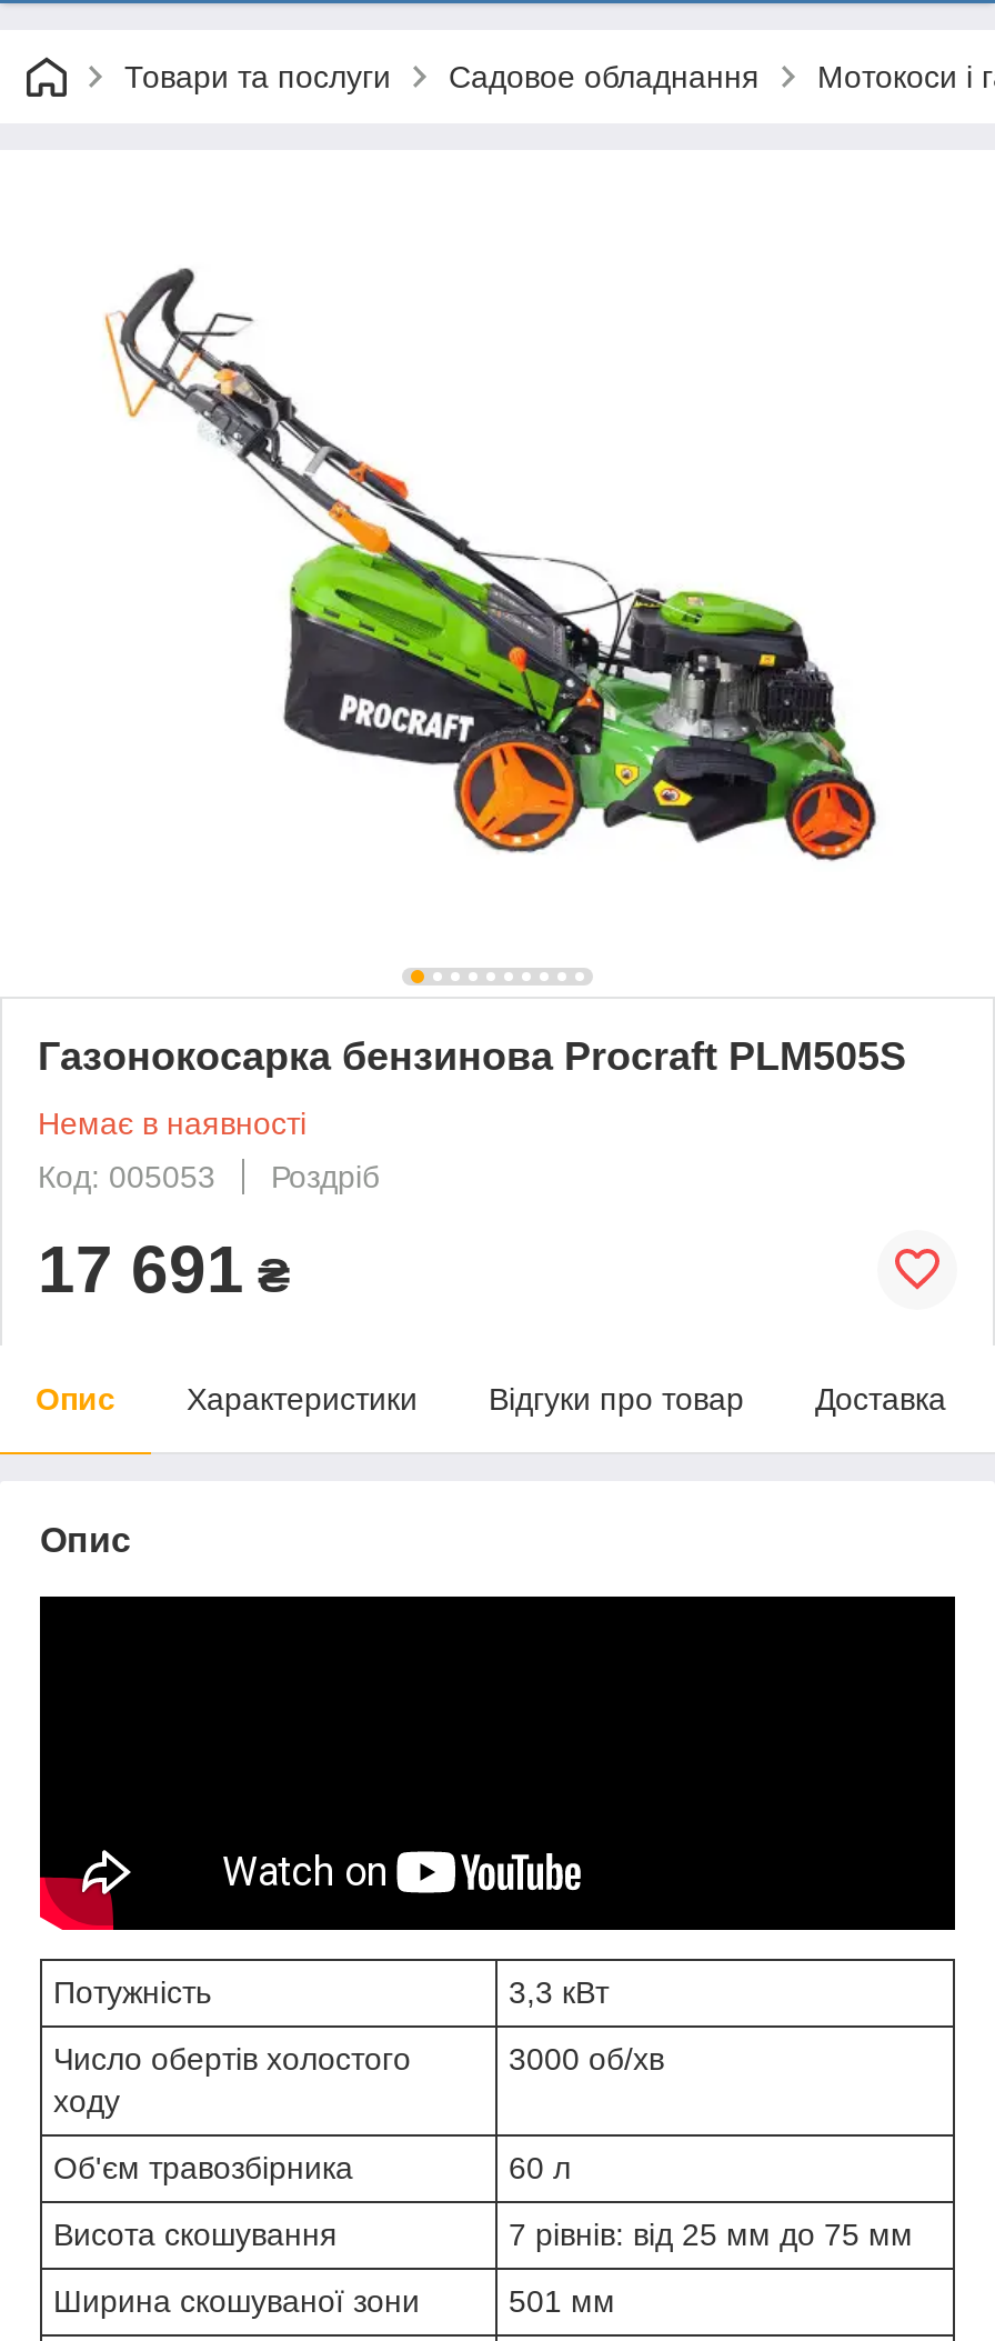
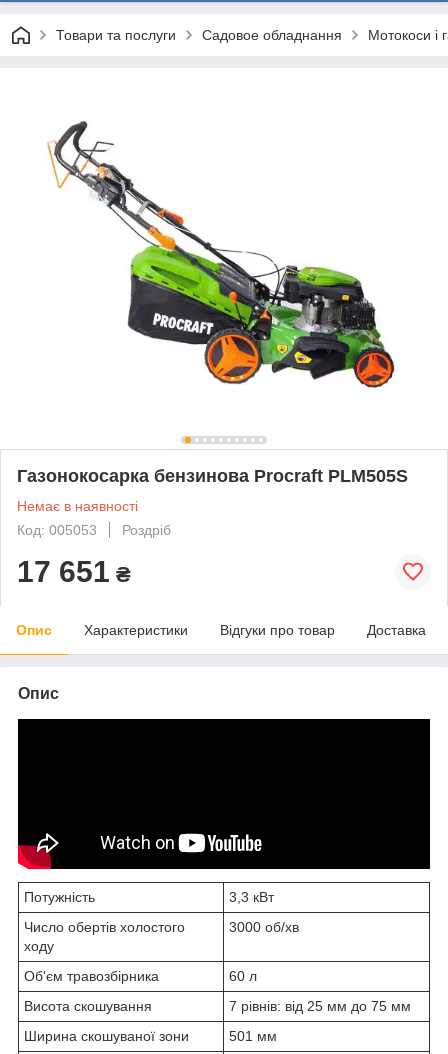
[38,1232,291,1305] 17 691 ₴ -> [17,555,131,588] 17 651 ₴

